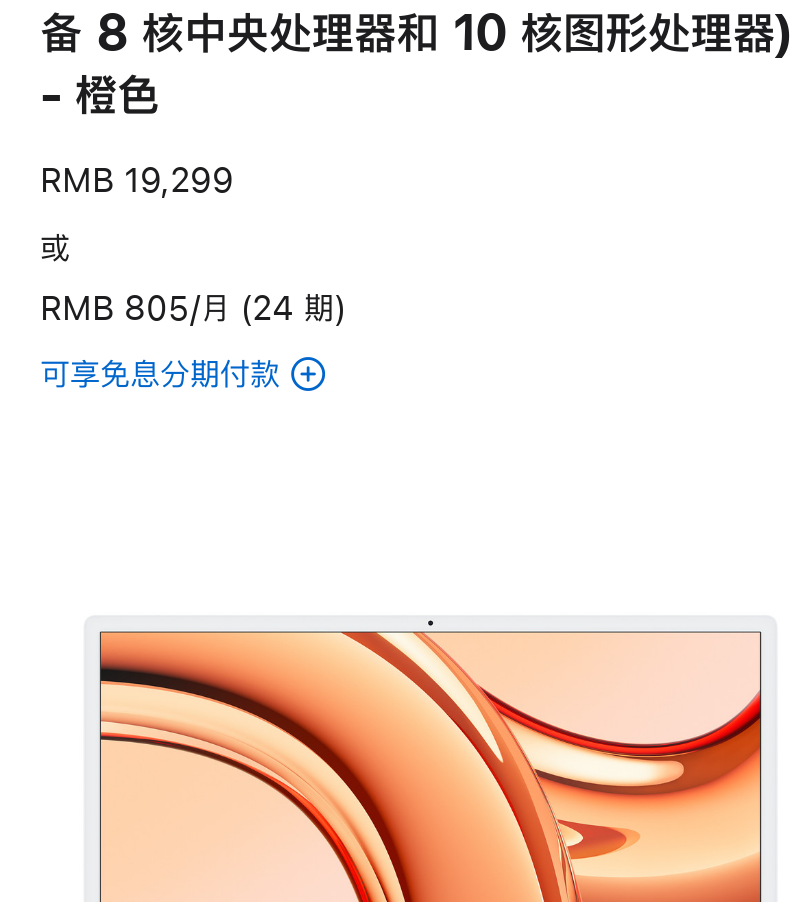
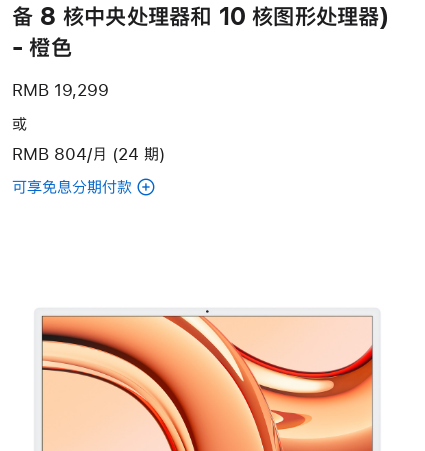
[40,290,346,324] RMB 805/月 (24 期) -> [12,145,165,162] RMB 804/月 (24 期)

